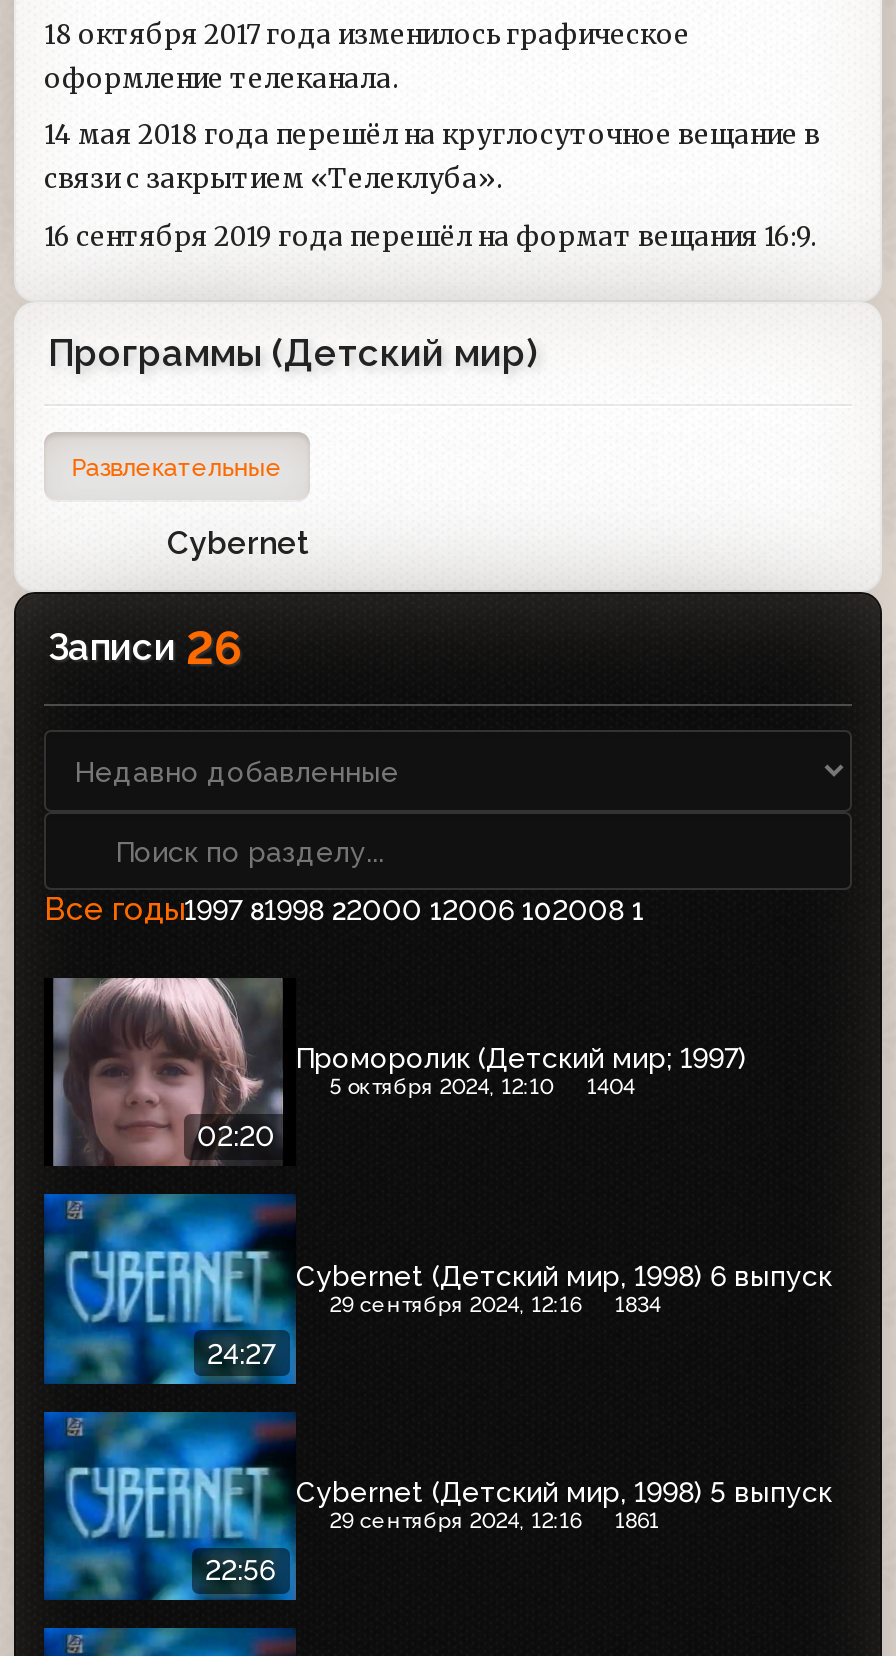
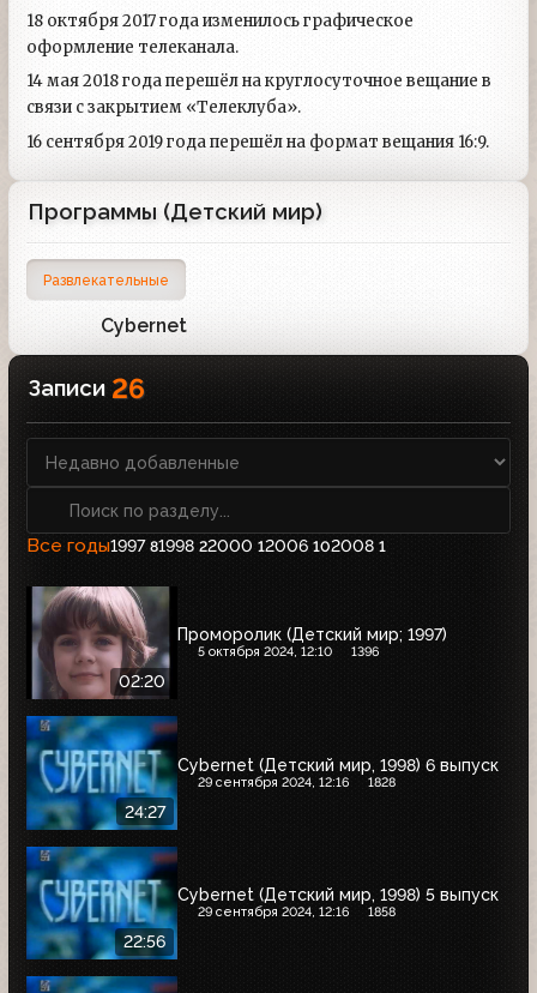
[329,1074,635,1100] 5 октября 2024, 12:10 1404 -> [197,644,379,660] 5 октября 2024, 12:10 1396
[329,1292,661,1318] 29 сентября 2024, 12:16 1834 -> [197,774,396,790] 29 сентября 2024, 12:16 1828
[329,1508,659,1534] 29 сентября 2024, 12:16 1861 -> [197,904,396,920] 29 сентября 2024, 12:16 1858

